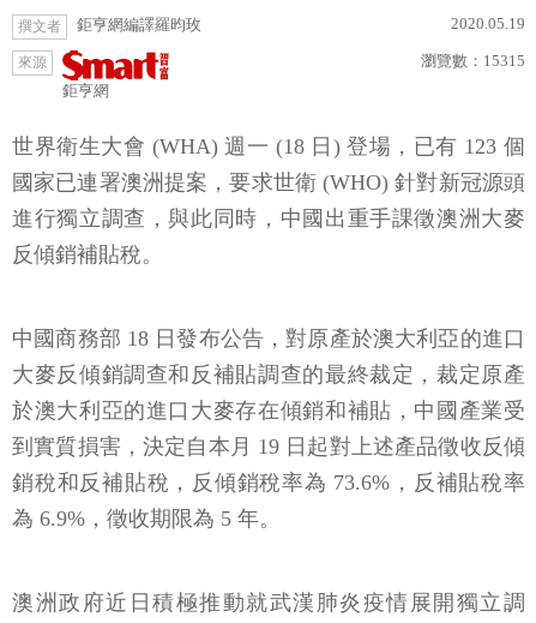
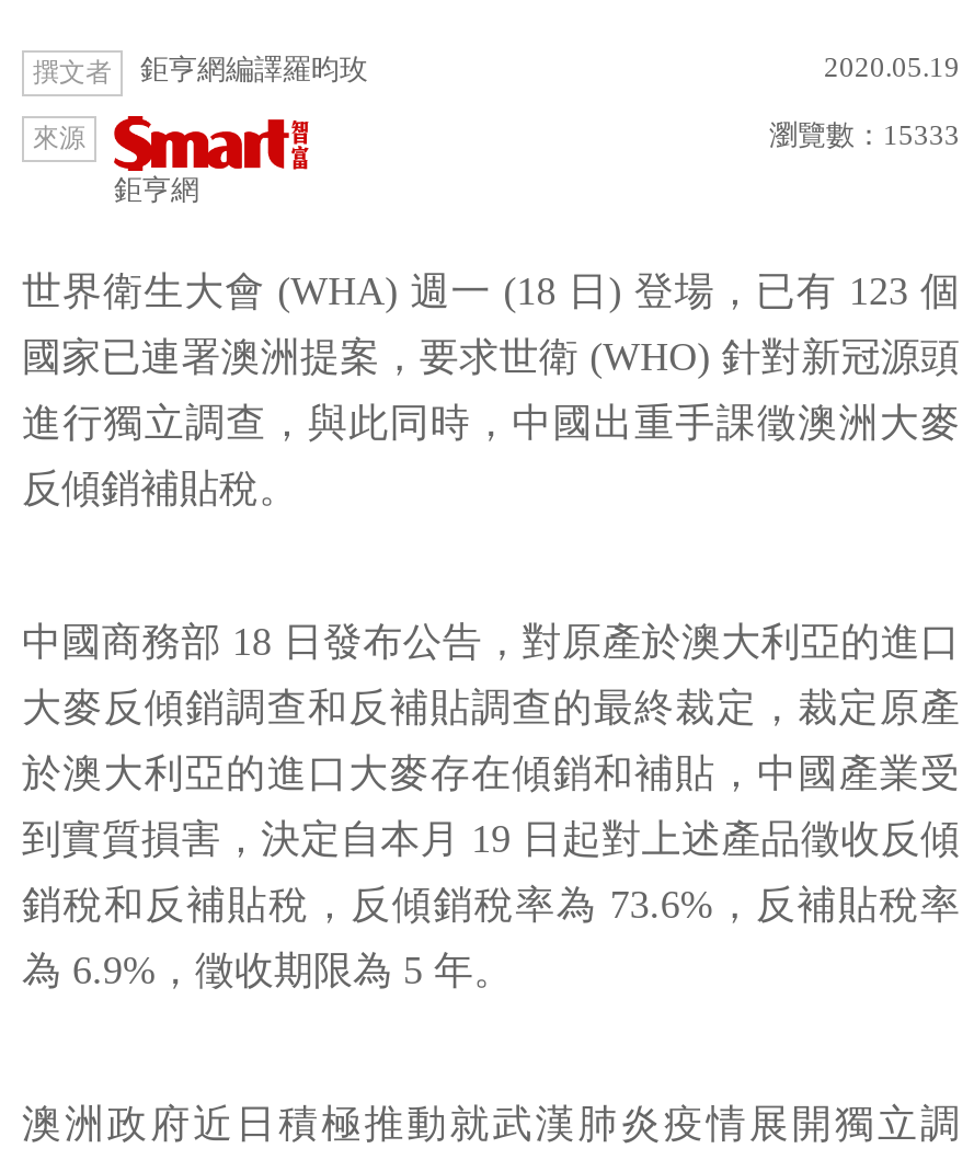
[421,52,525,70] 瀏覽數：15315 -> [769,118,960,151] 瀏覽數：15333

